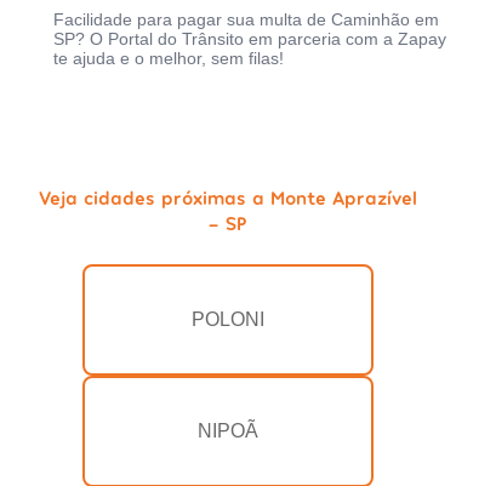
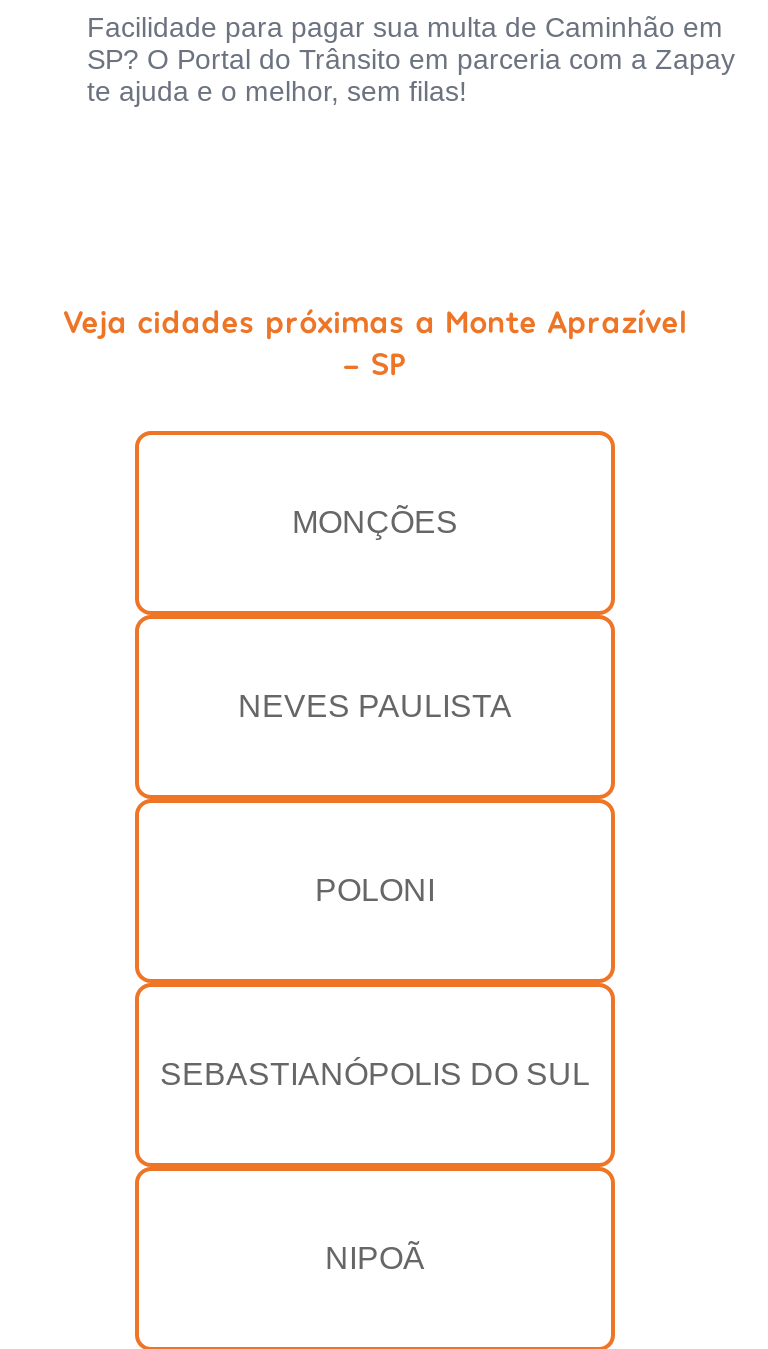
none -> [238,690,512,724] NEVES PAULISTA
none -> [292,506,458,540] MONÇÕES
none -> [160,1058,590,1092] SEBASTIANÓPOLIS DO SUL

